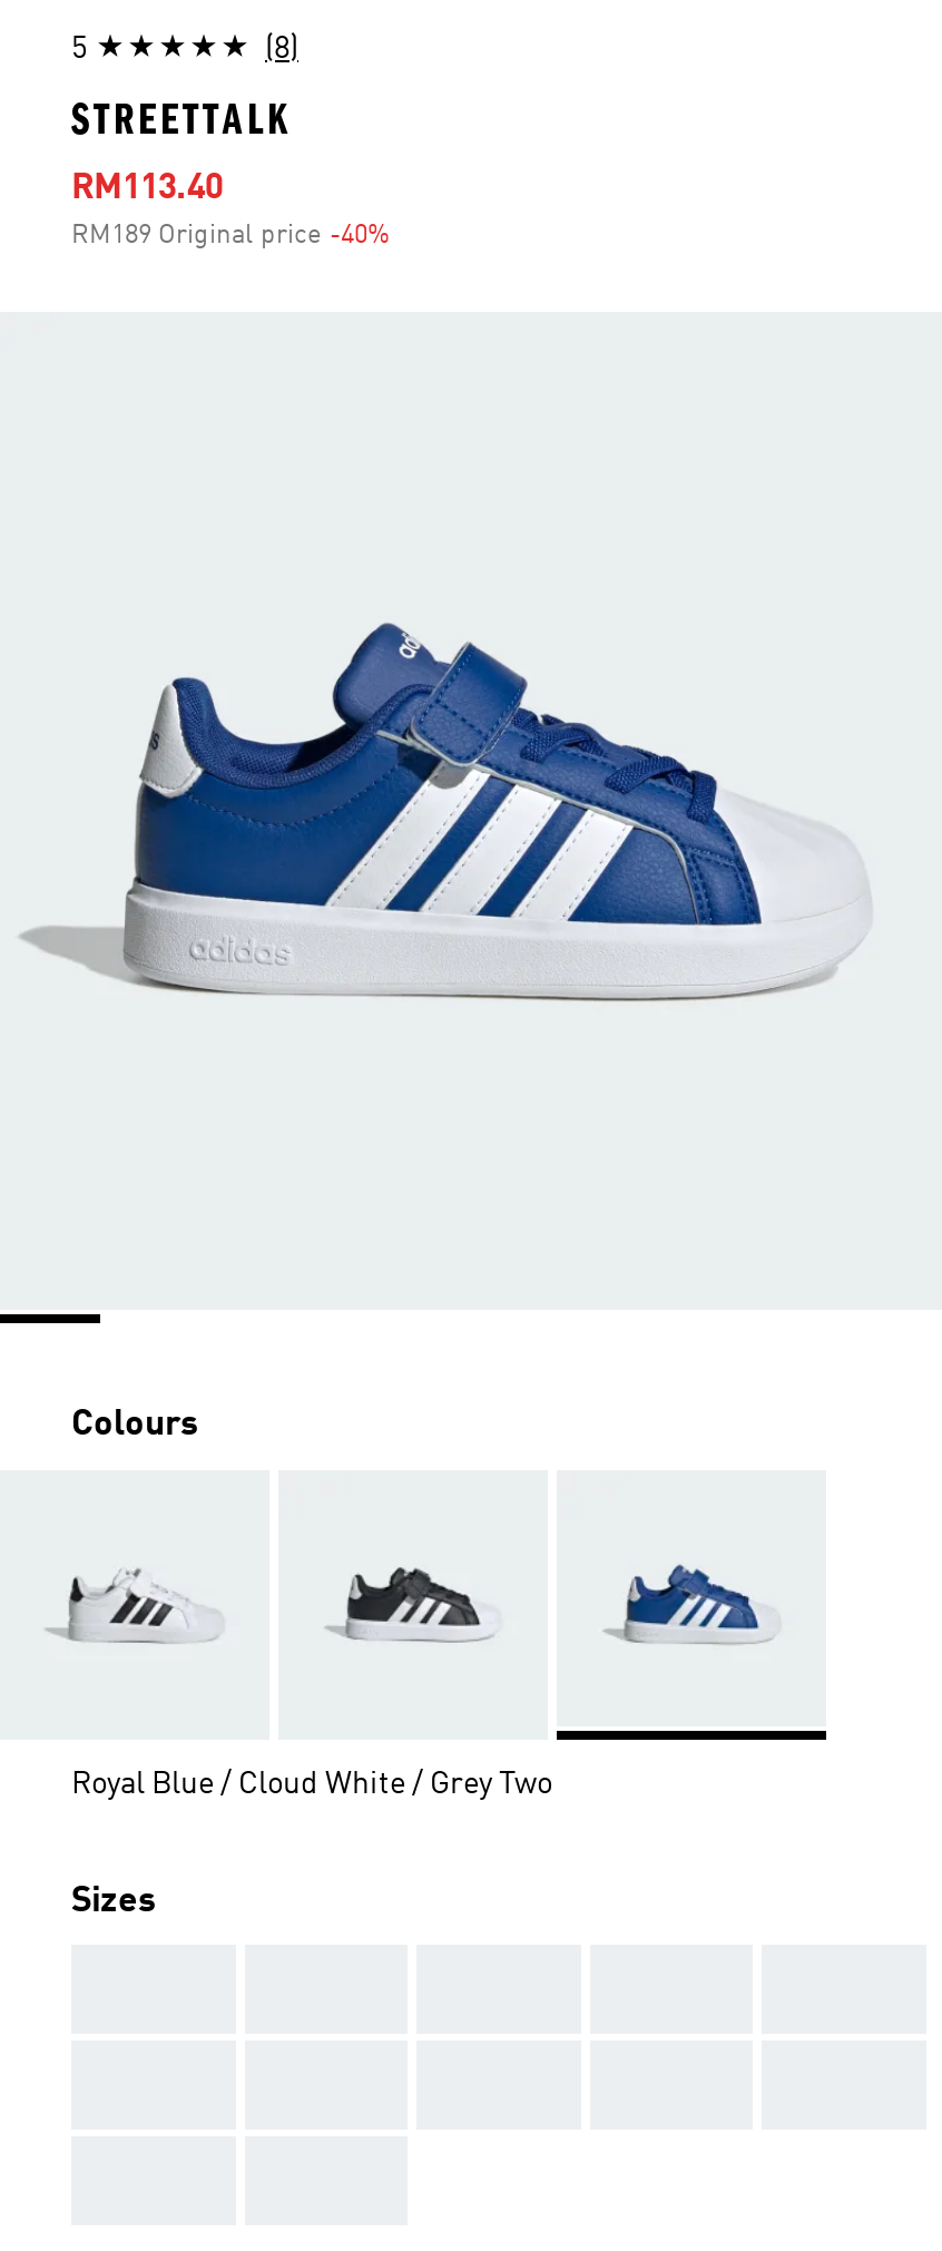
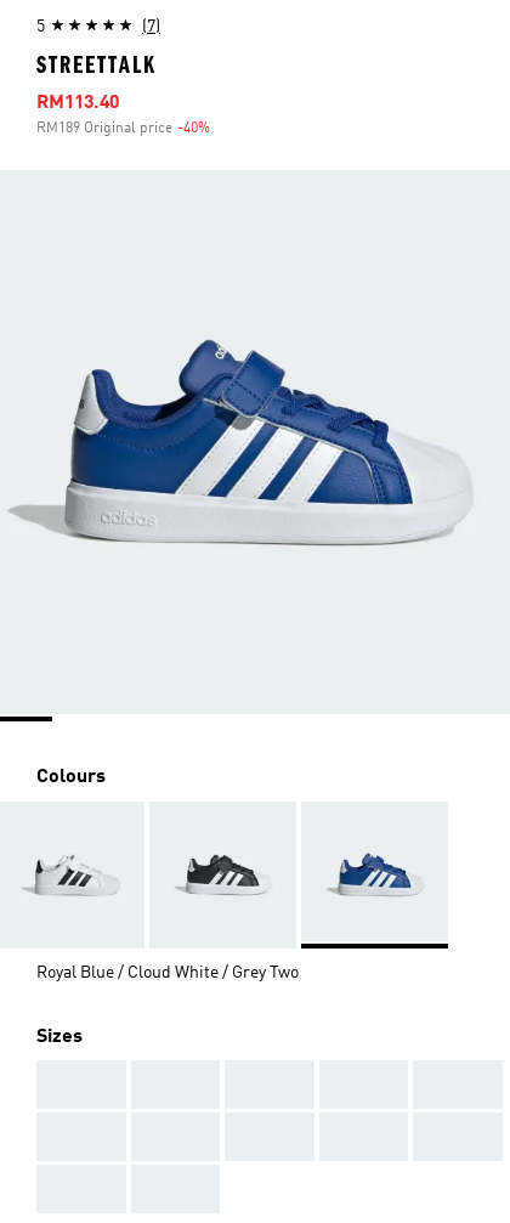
[265,33,298,65] (8) -> [142,18,160,35] (7)

